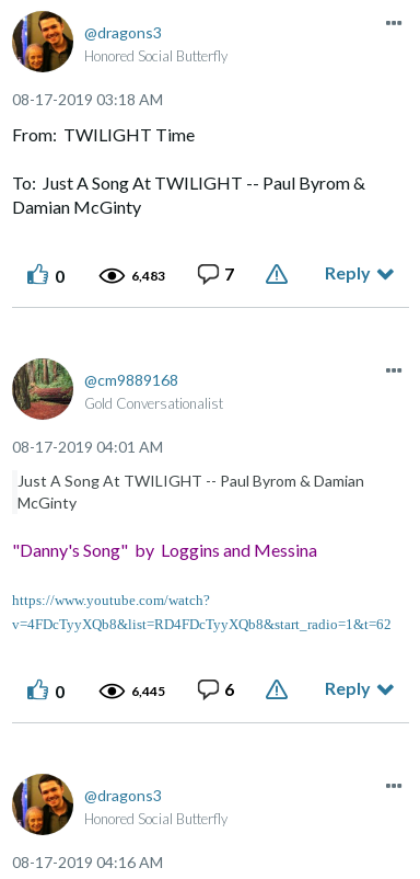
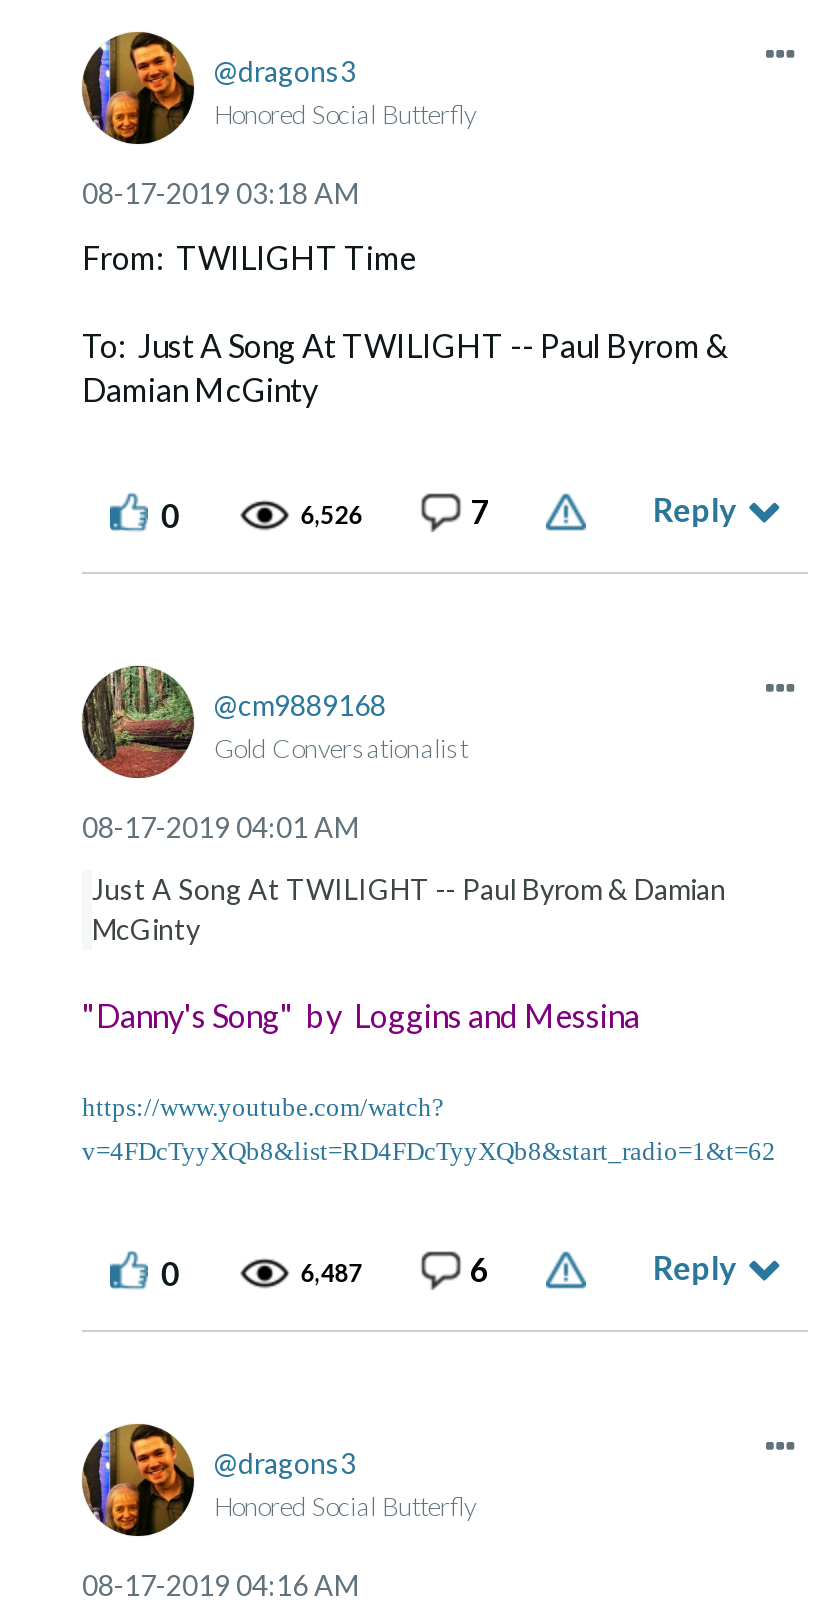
[131,267,165,284] 6,483 -> [300,499,362,529] 6,526
[131,682,165,699] 6,445 -> [300,1257,362,1287] 6,487

